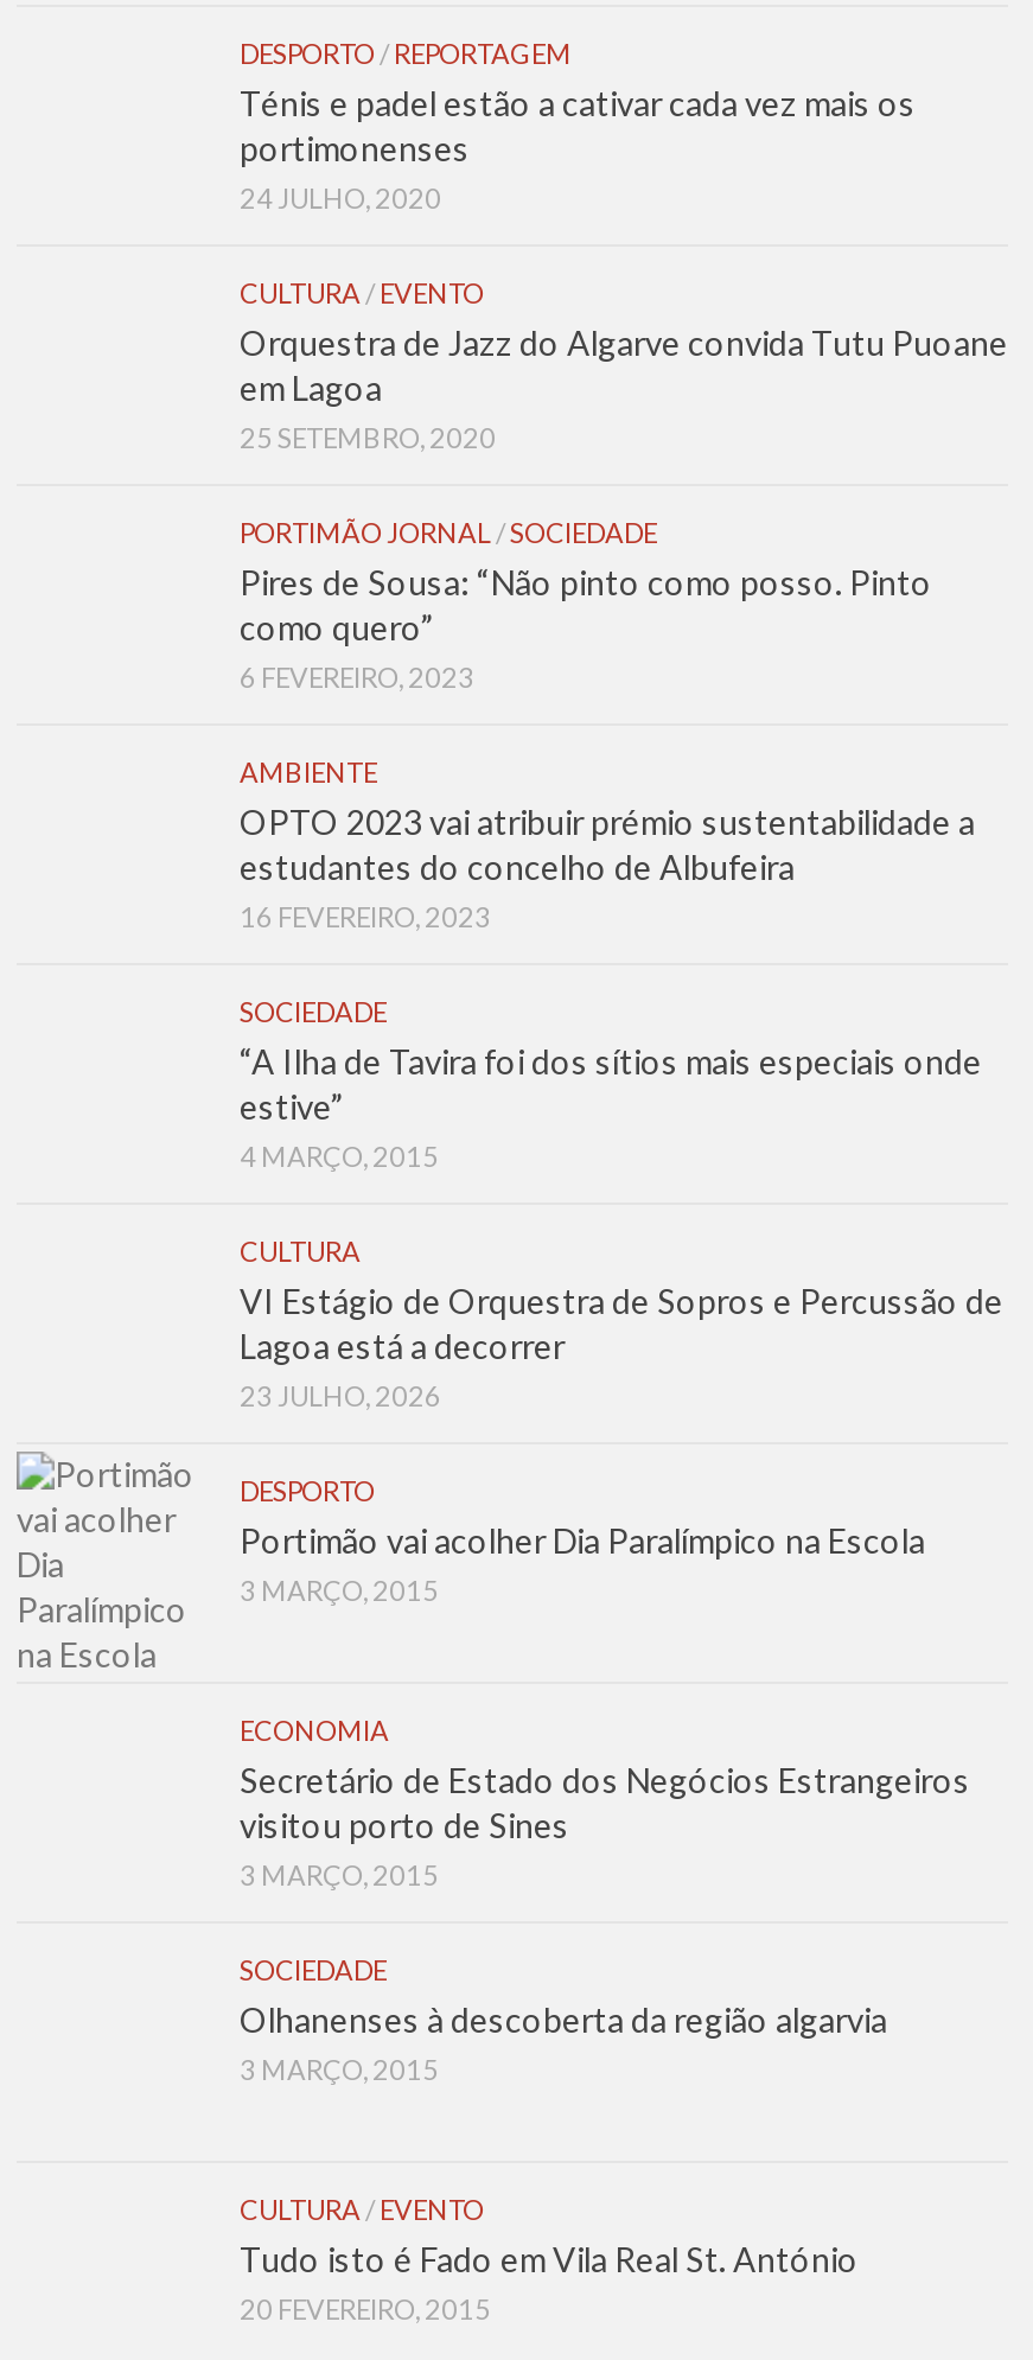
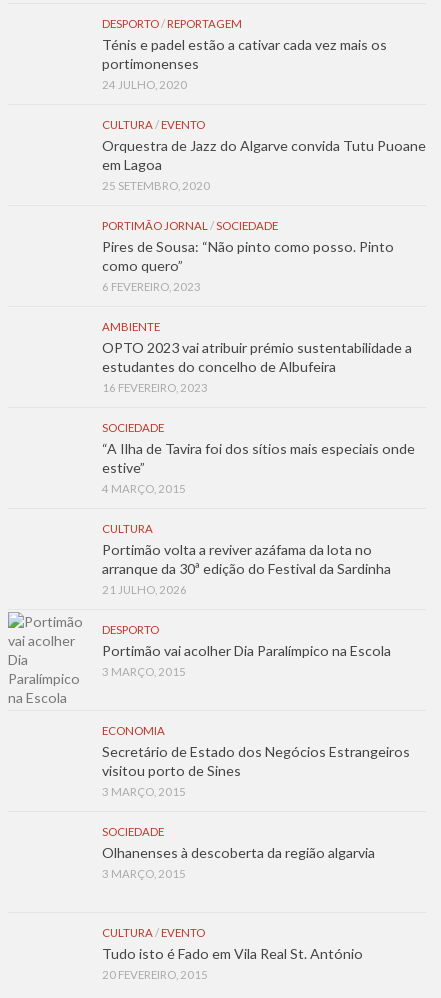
[240,1281,1003,1412] VI Estágio de Orquestra de Sopros e Percussão de | Lagoa está a decorrer | 23 JULHO, 2026 -> [102,541,391,596] Portimão volta a reviver azáfama da lota no | arranque da 30ª edição do Festival da Sardinha | 21 JULHO, 2026

